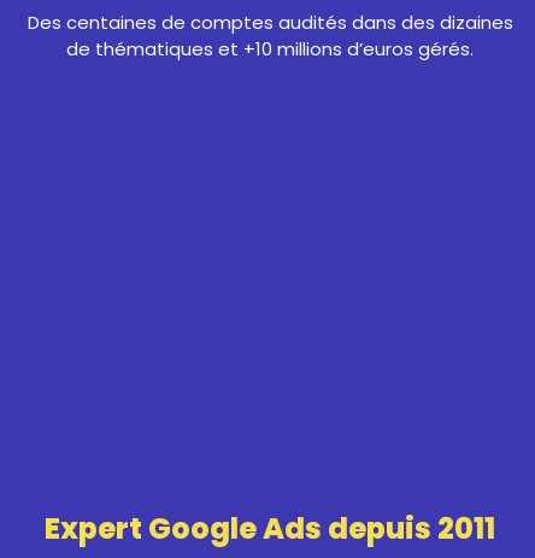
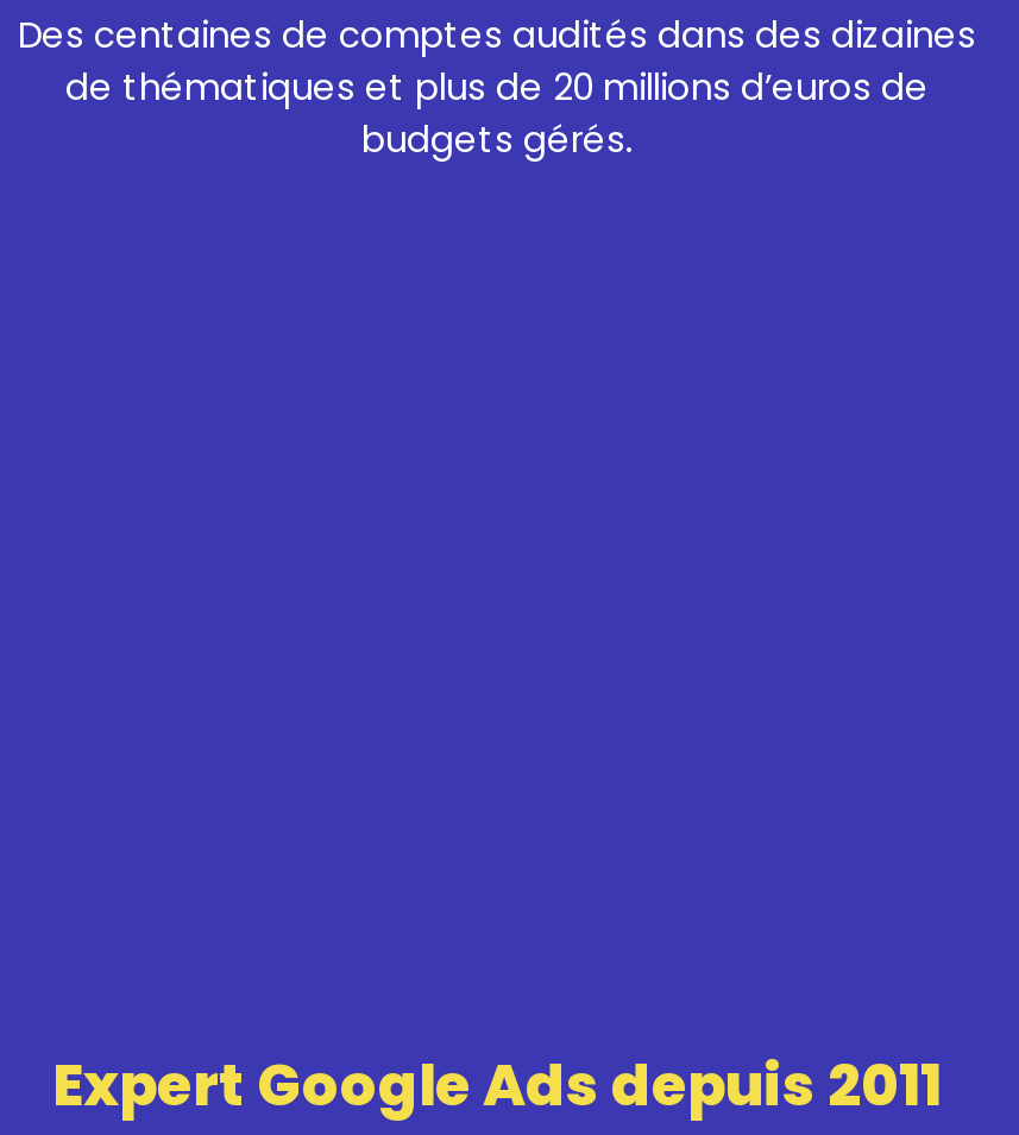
[66,37,474,62] de thématiques et +10 millions d’euros gérés. -> [65,63,929,165] de thématiques et plus de 20 millions d’euros de | budgets gérés.

